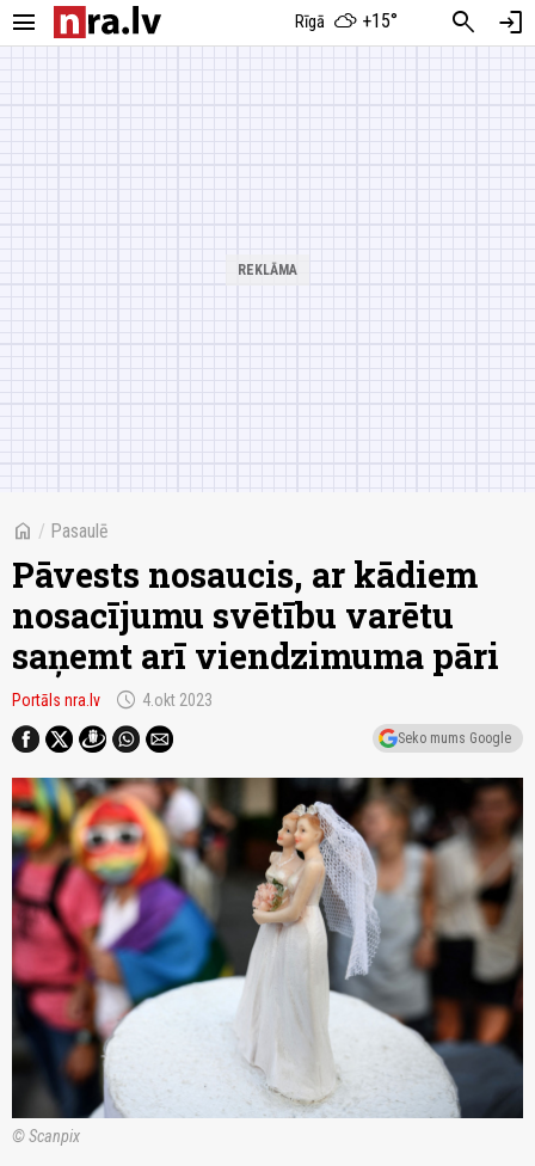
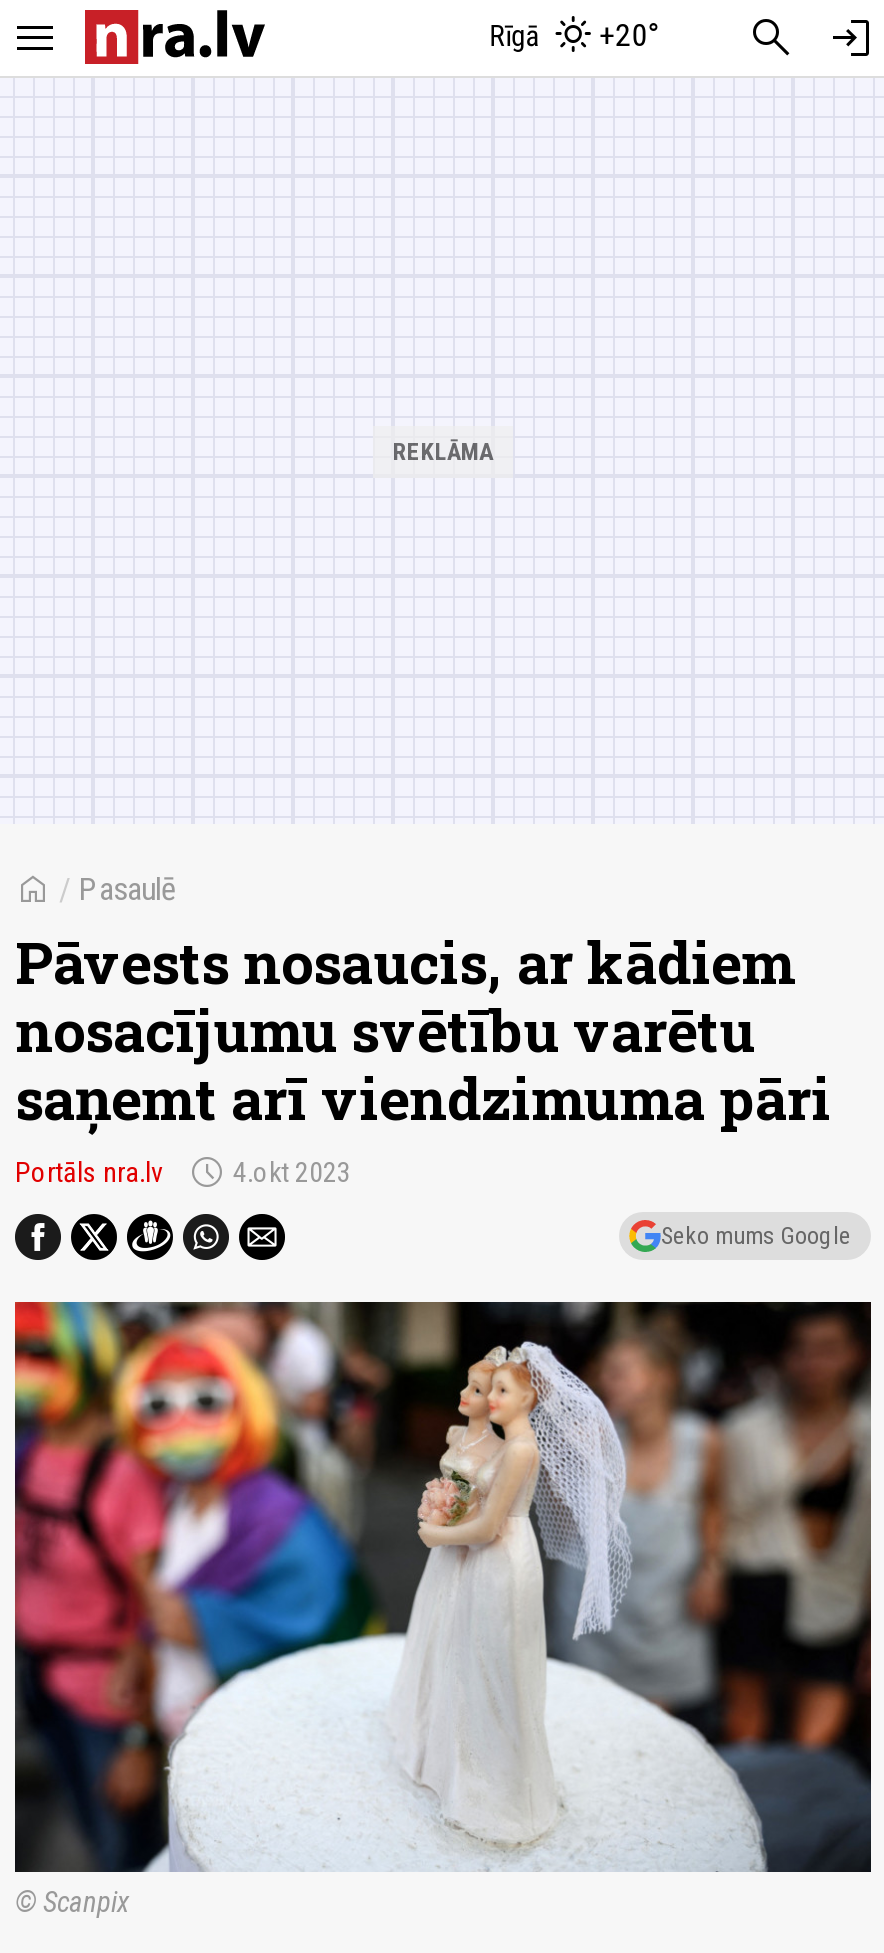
[295,10,397,32] Rīgā +15° -> [489,16,659,54] Rīgā +20°

